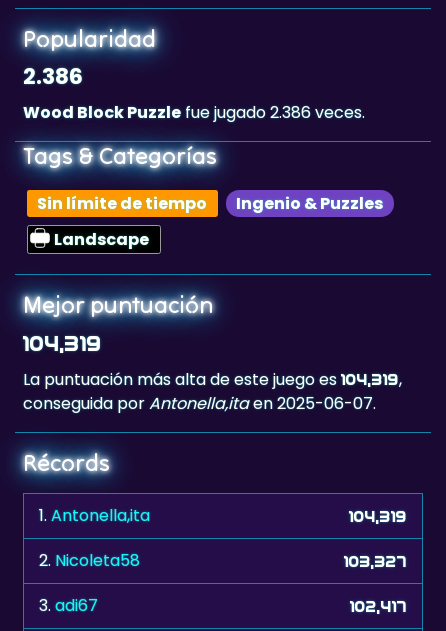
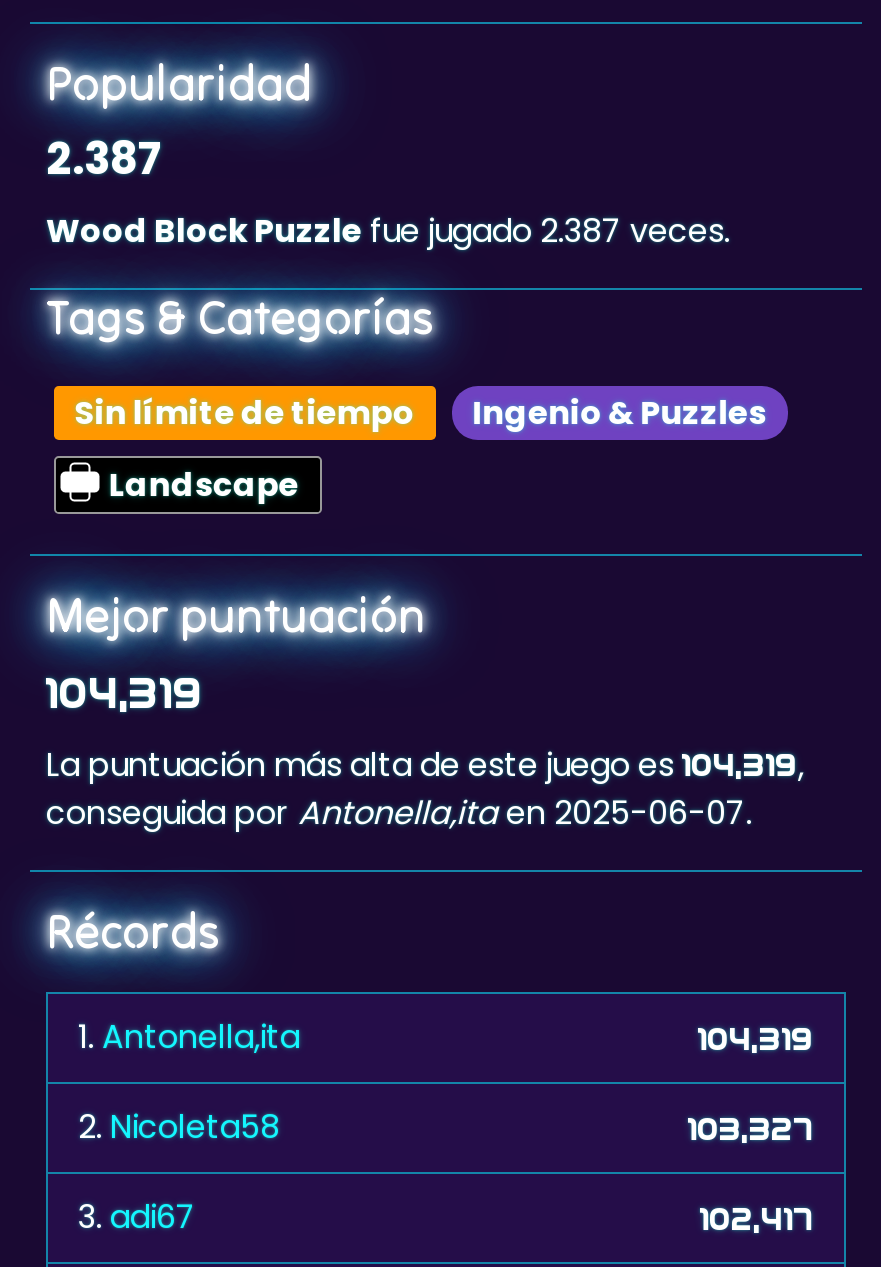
[23,61,83,92] 2.386 -> [46,128,164,190] 2.387
[23,101,365,124] Wood Block Puzzle fue jugado 2.386 veces. -> [46,208,730,254] Wood Block Puzzle fue jugado 2.387 veces.

